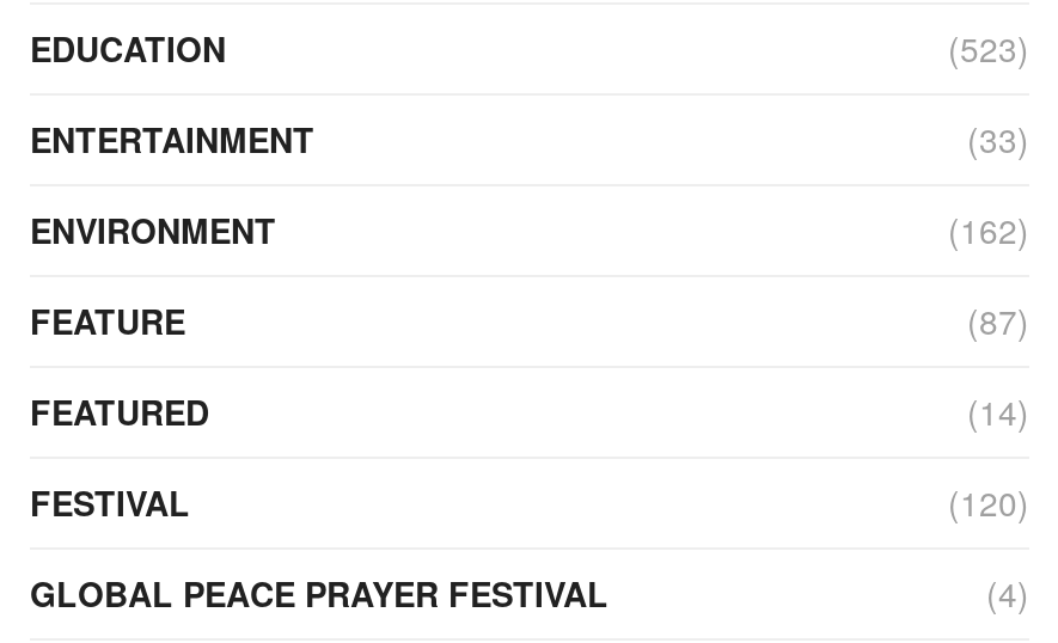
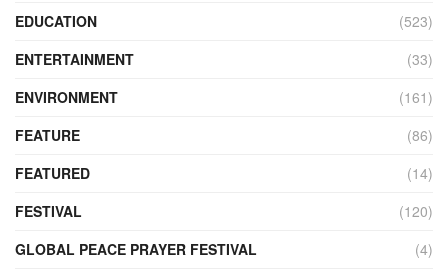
[948,206,1029,253] (162) -> [399,87,433,107] (161)
[967,296,1029,344] (87) -> [407,125,433,145] (86)

